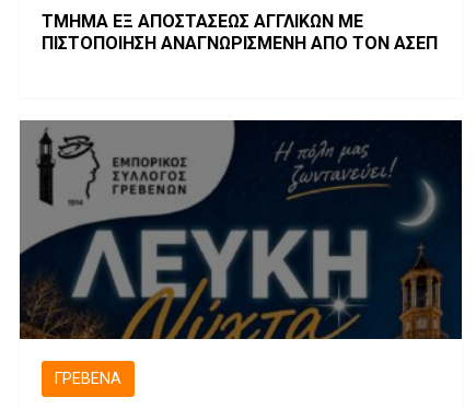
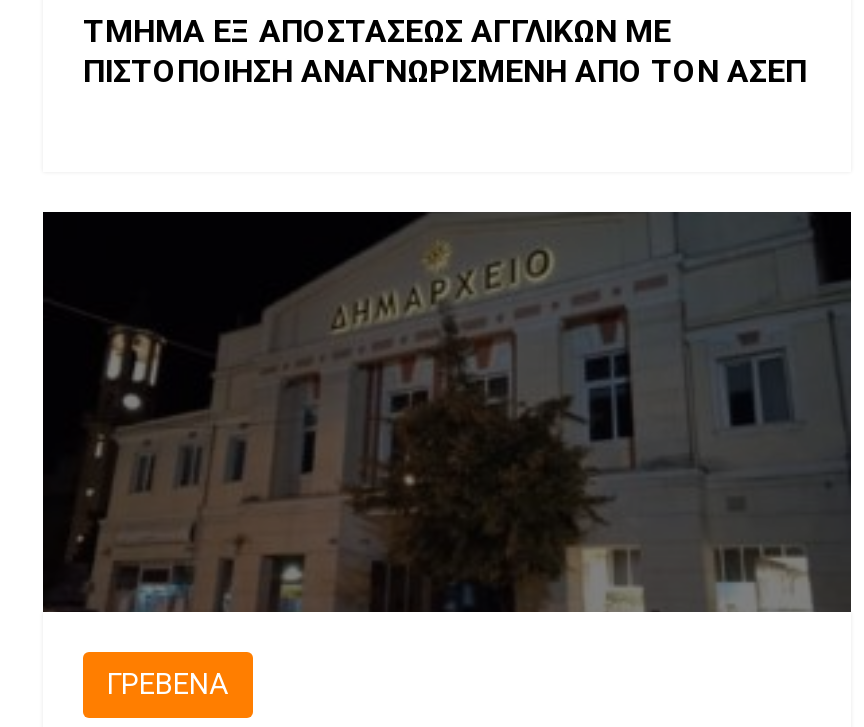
[20,119,462,340] [image] -> [43,209,851,615] [image]

